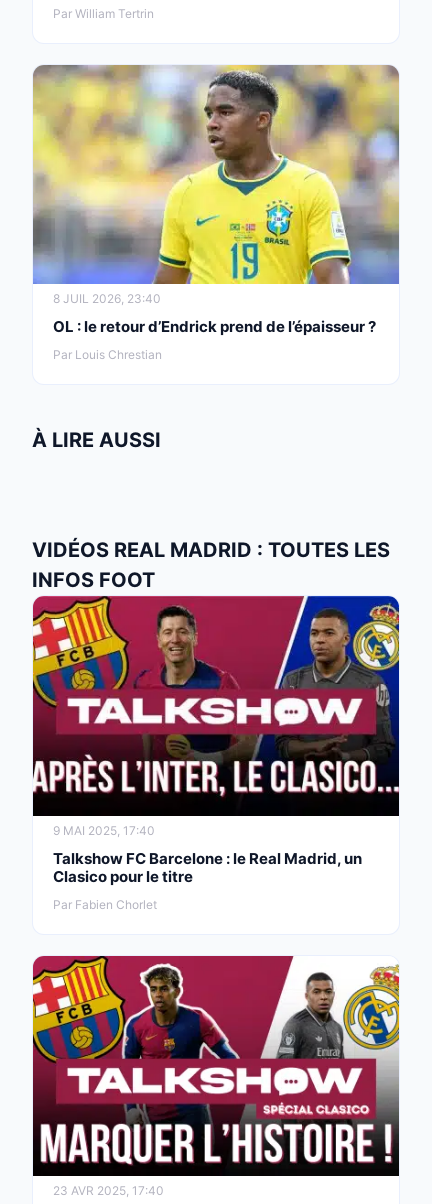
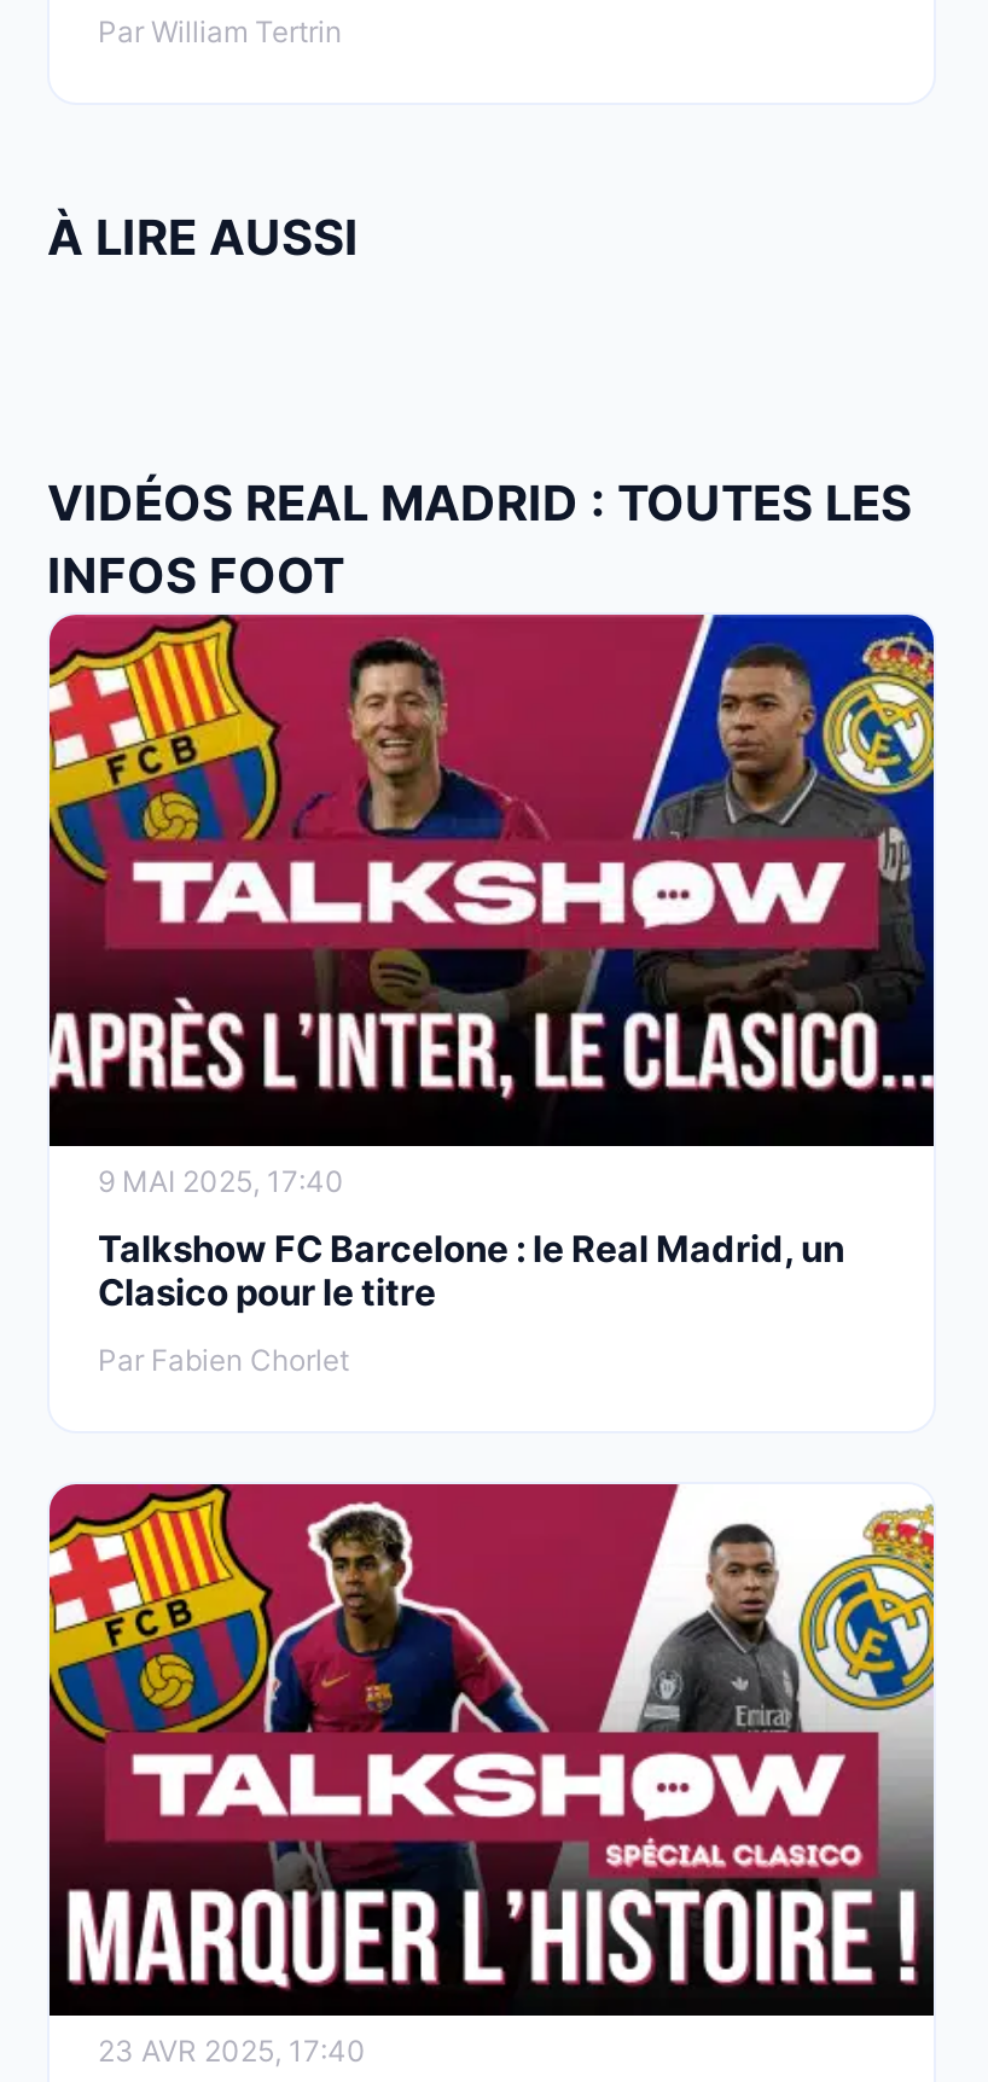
[32,64,400,362] [image] | 8 JUIL 2026, 23:40 | OL : le retour d’Endrick prend de l’épaisseur ? | Par Louis Chrestian -> none

